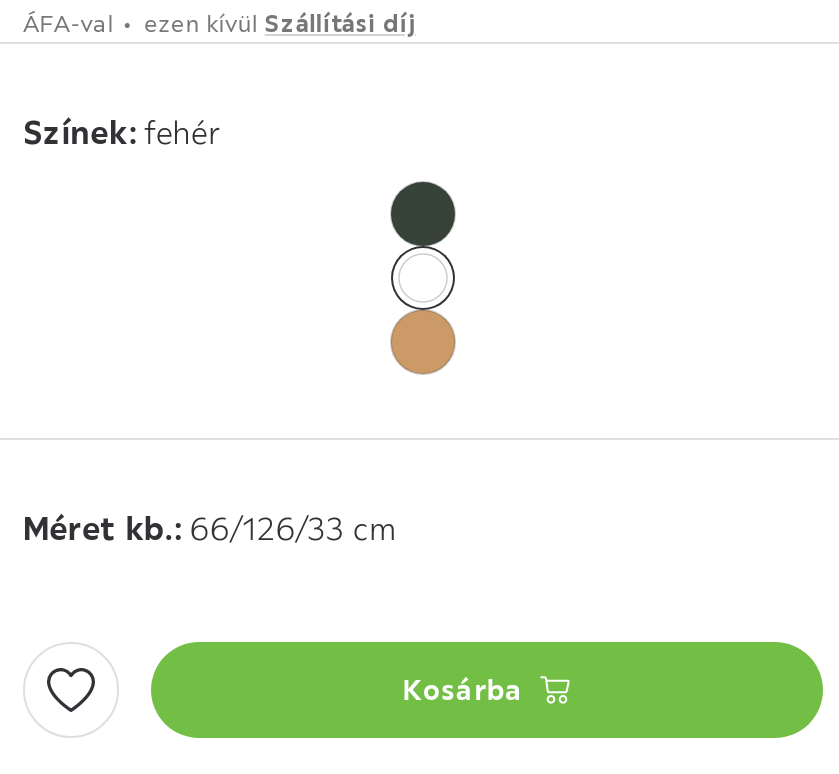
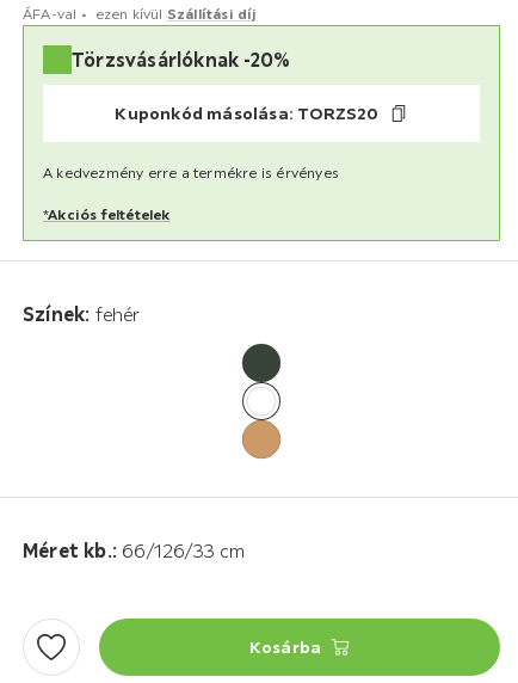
none -> [21,24,501,242] [image] | Törzsvásárlóknak -20% | Kuponkód másolása: TORZS20 | A kedvezmény erre a termékre is érvényes | *Akciós feltételek

